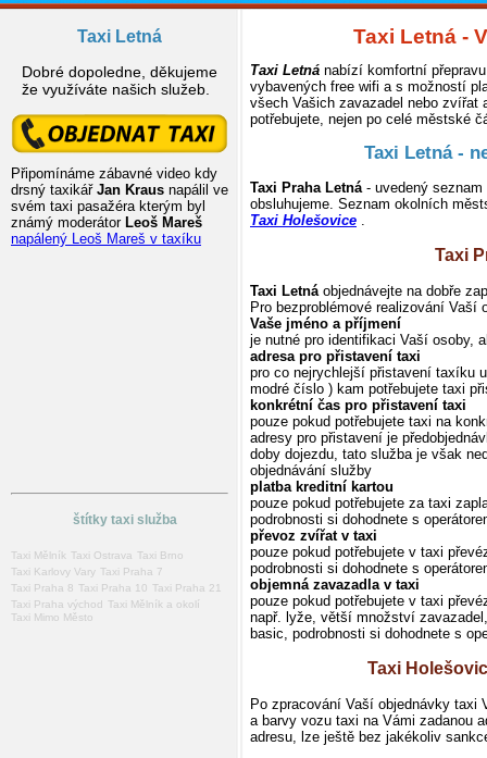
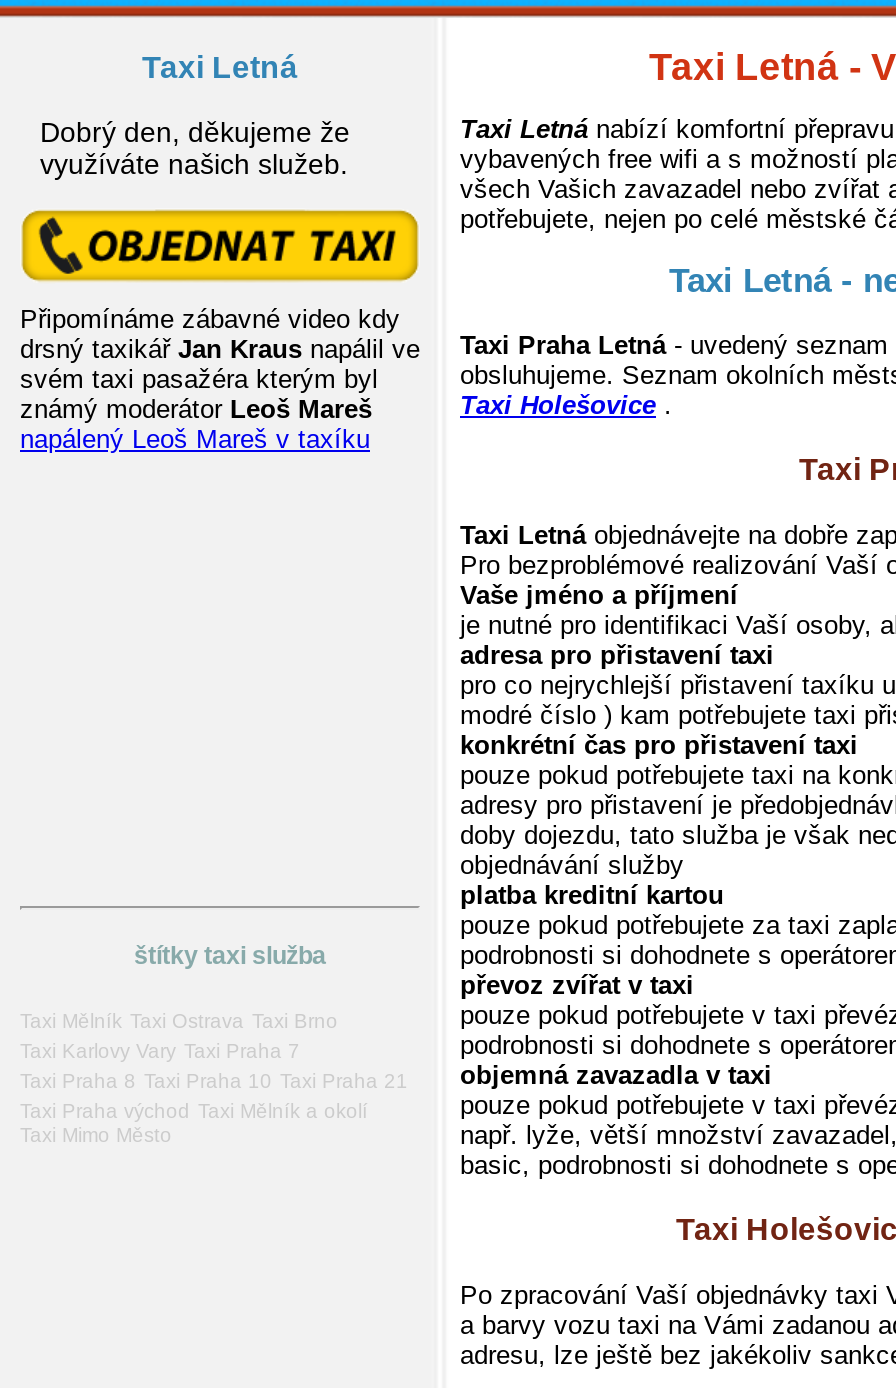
[22,63,217,98] Dobré dopoledne, děkujeme | že využíváte našich služeb. -> [40,116,350,180] Dobrý den, děkujeme že | využíváte našich služeb.

